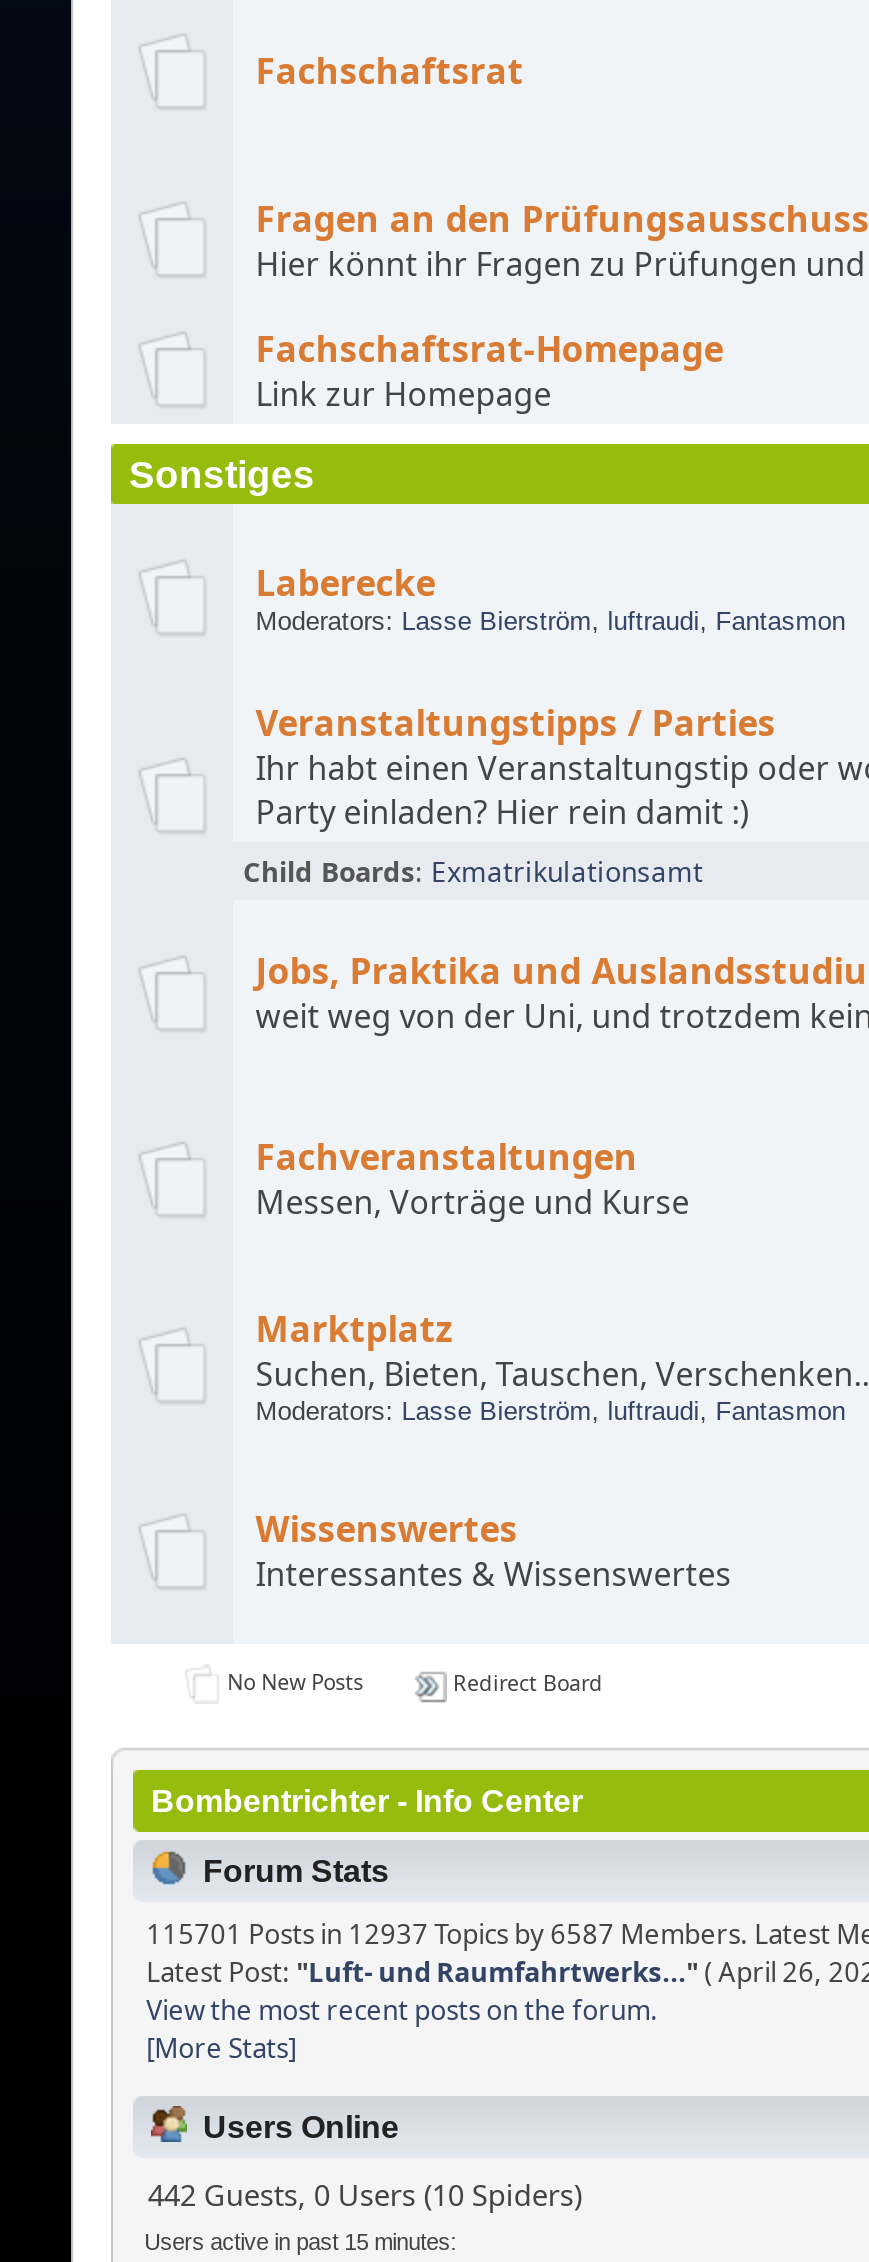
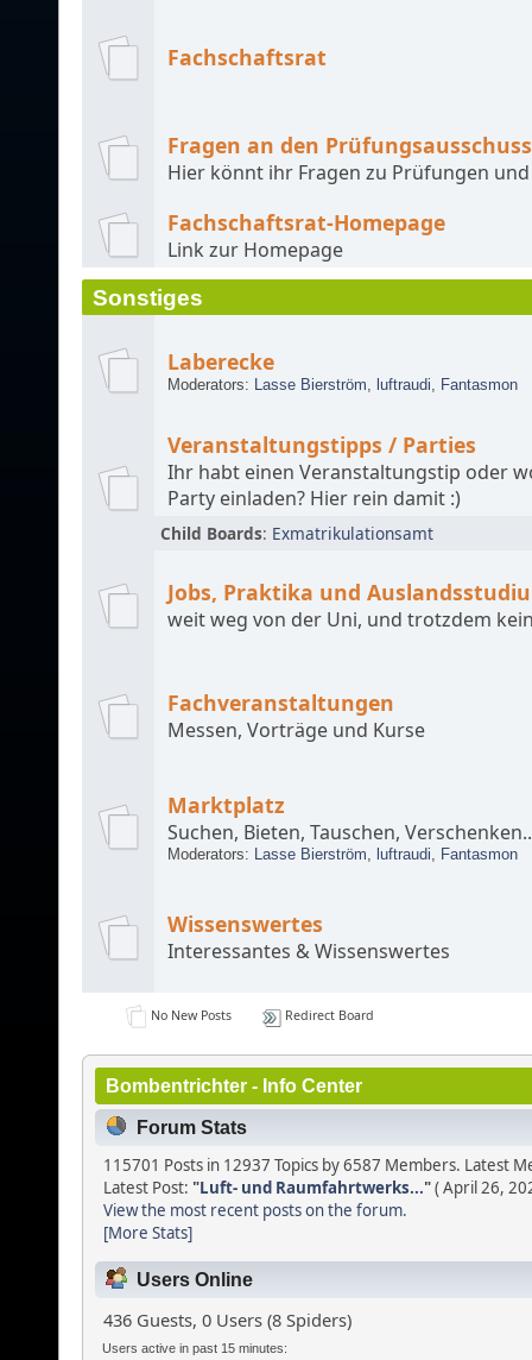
[148,2173,582,2213] 442 Guests, 0 Users (10 Spiders) -> [104,1307,352,1331] 436 Guests, 0 Users (8 Spiders)

